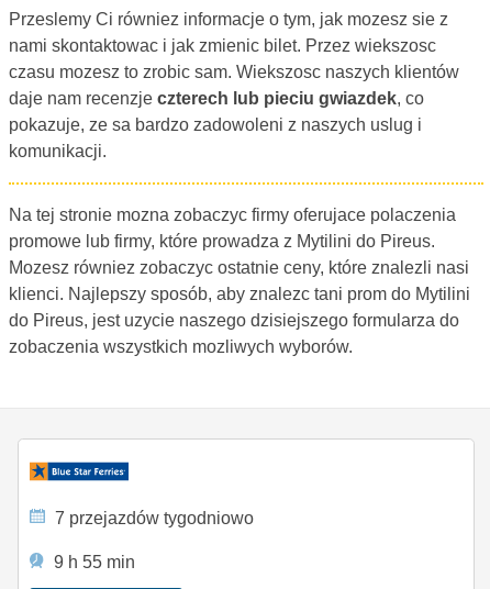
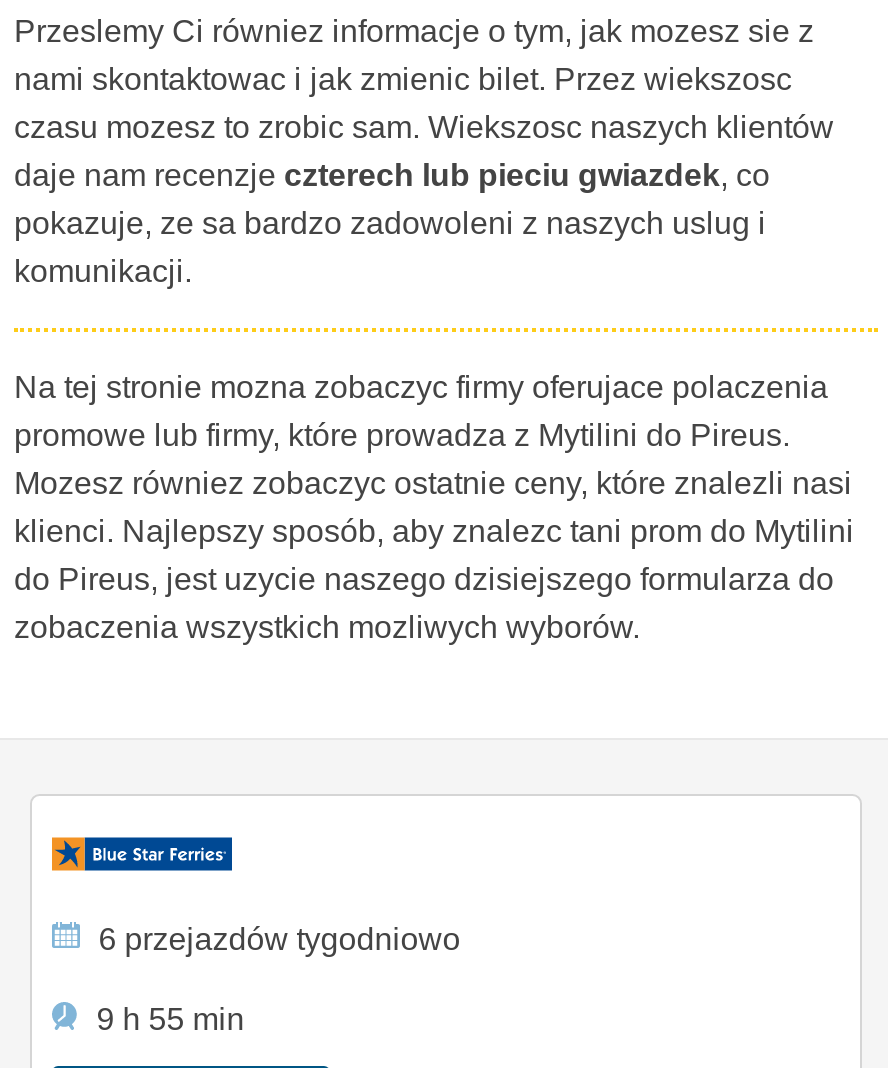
[51,509,254,527] 7 przejazdów tygodniowo -> [90,922,460,956] 6 przejazdów tygodniowo

